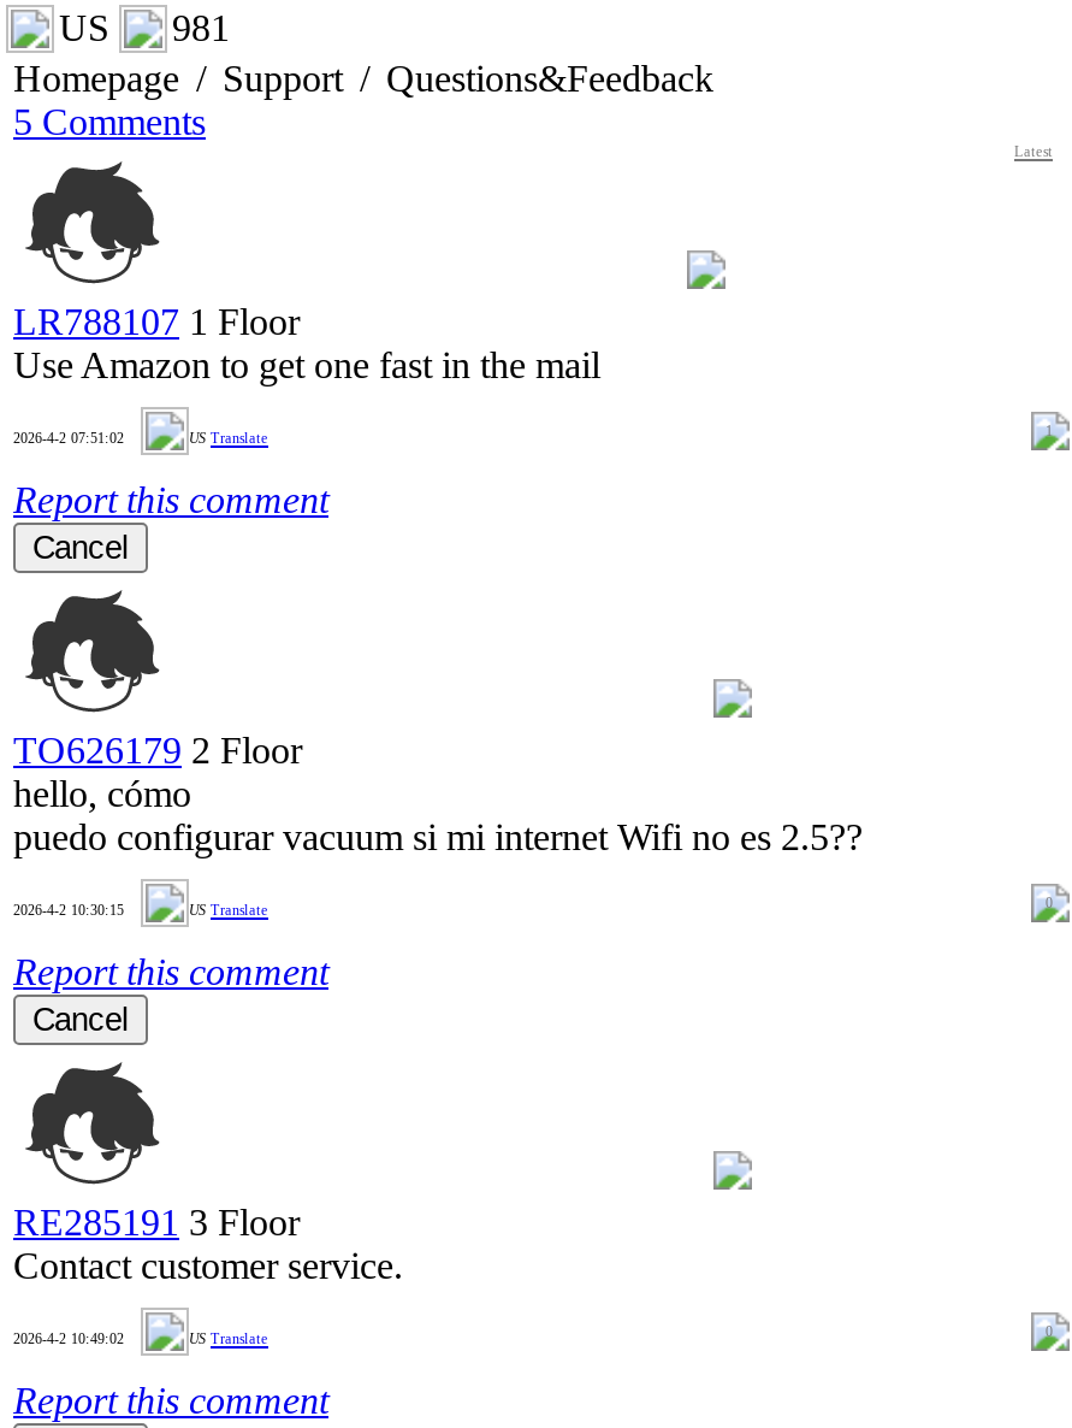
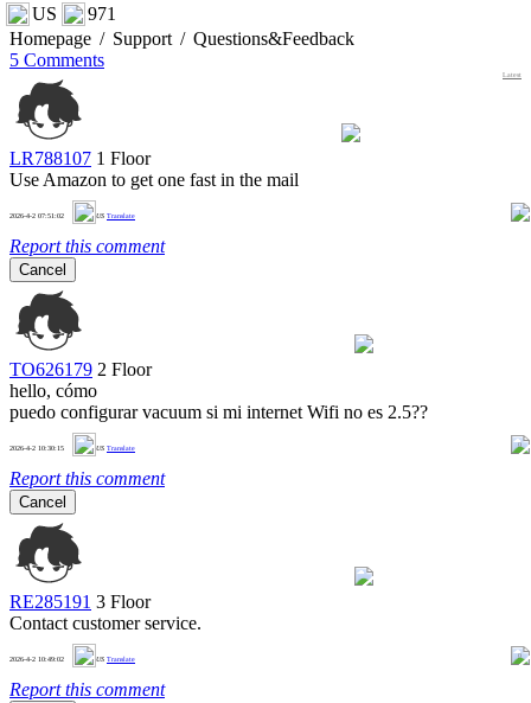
[59,8,230,49] US 981 -> [32,4,116,24] US 971

